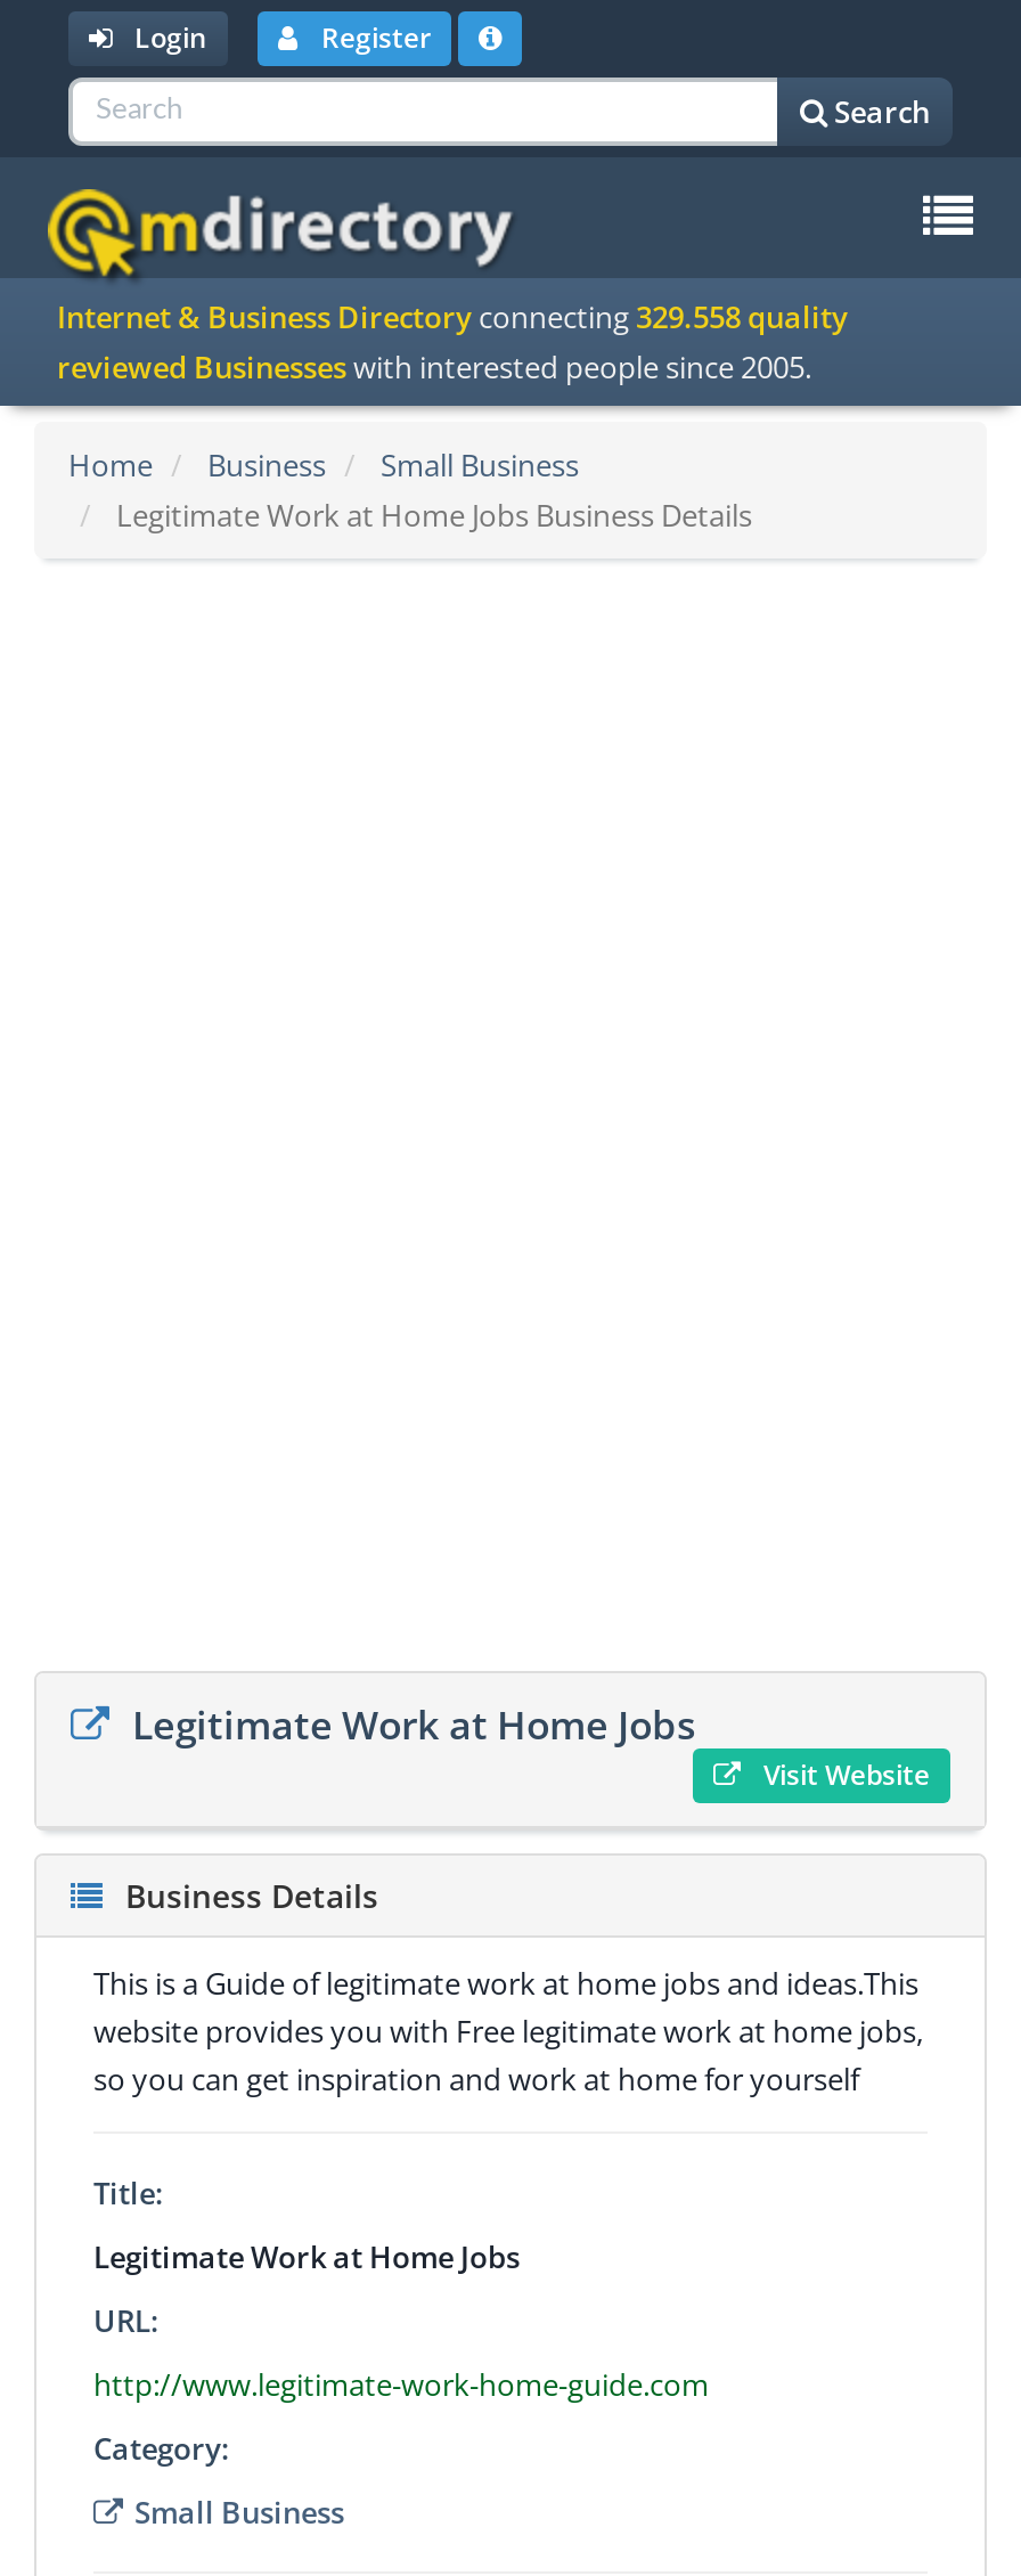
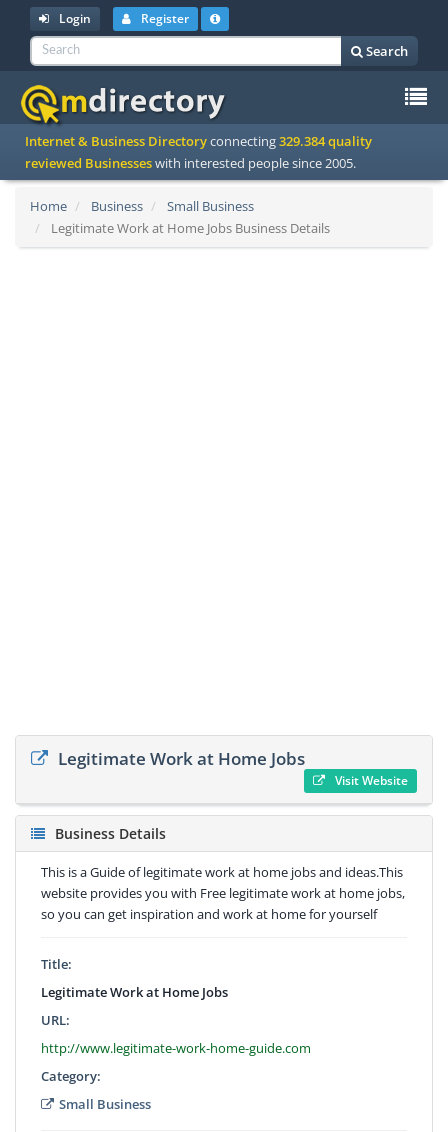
[57,296,848,337] Internet & Business Directory connecting 329.558 quality -> [25,132,372,150] Internet & Business Directory connecting 329.384 quality

